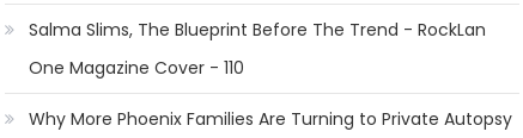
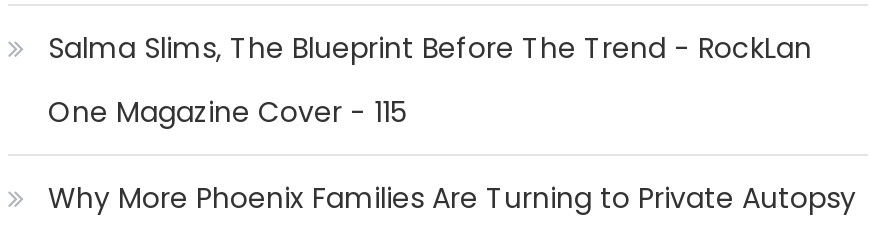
[29,56,244,80] One Magazine Cover - 110 -> [48,92,406,132] One Magazine Cover - 115

